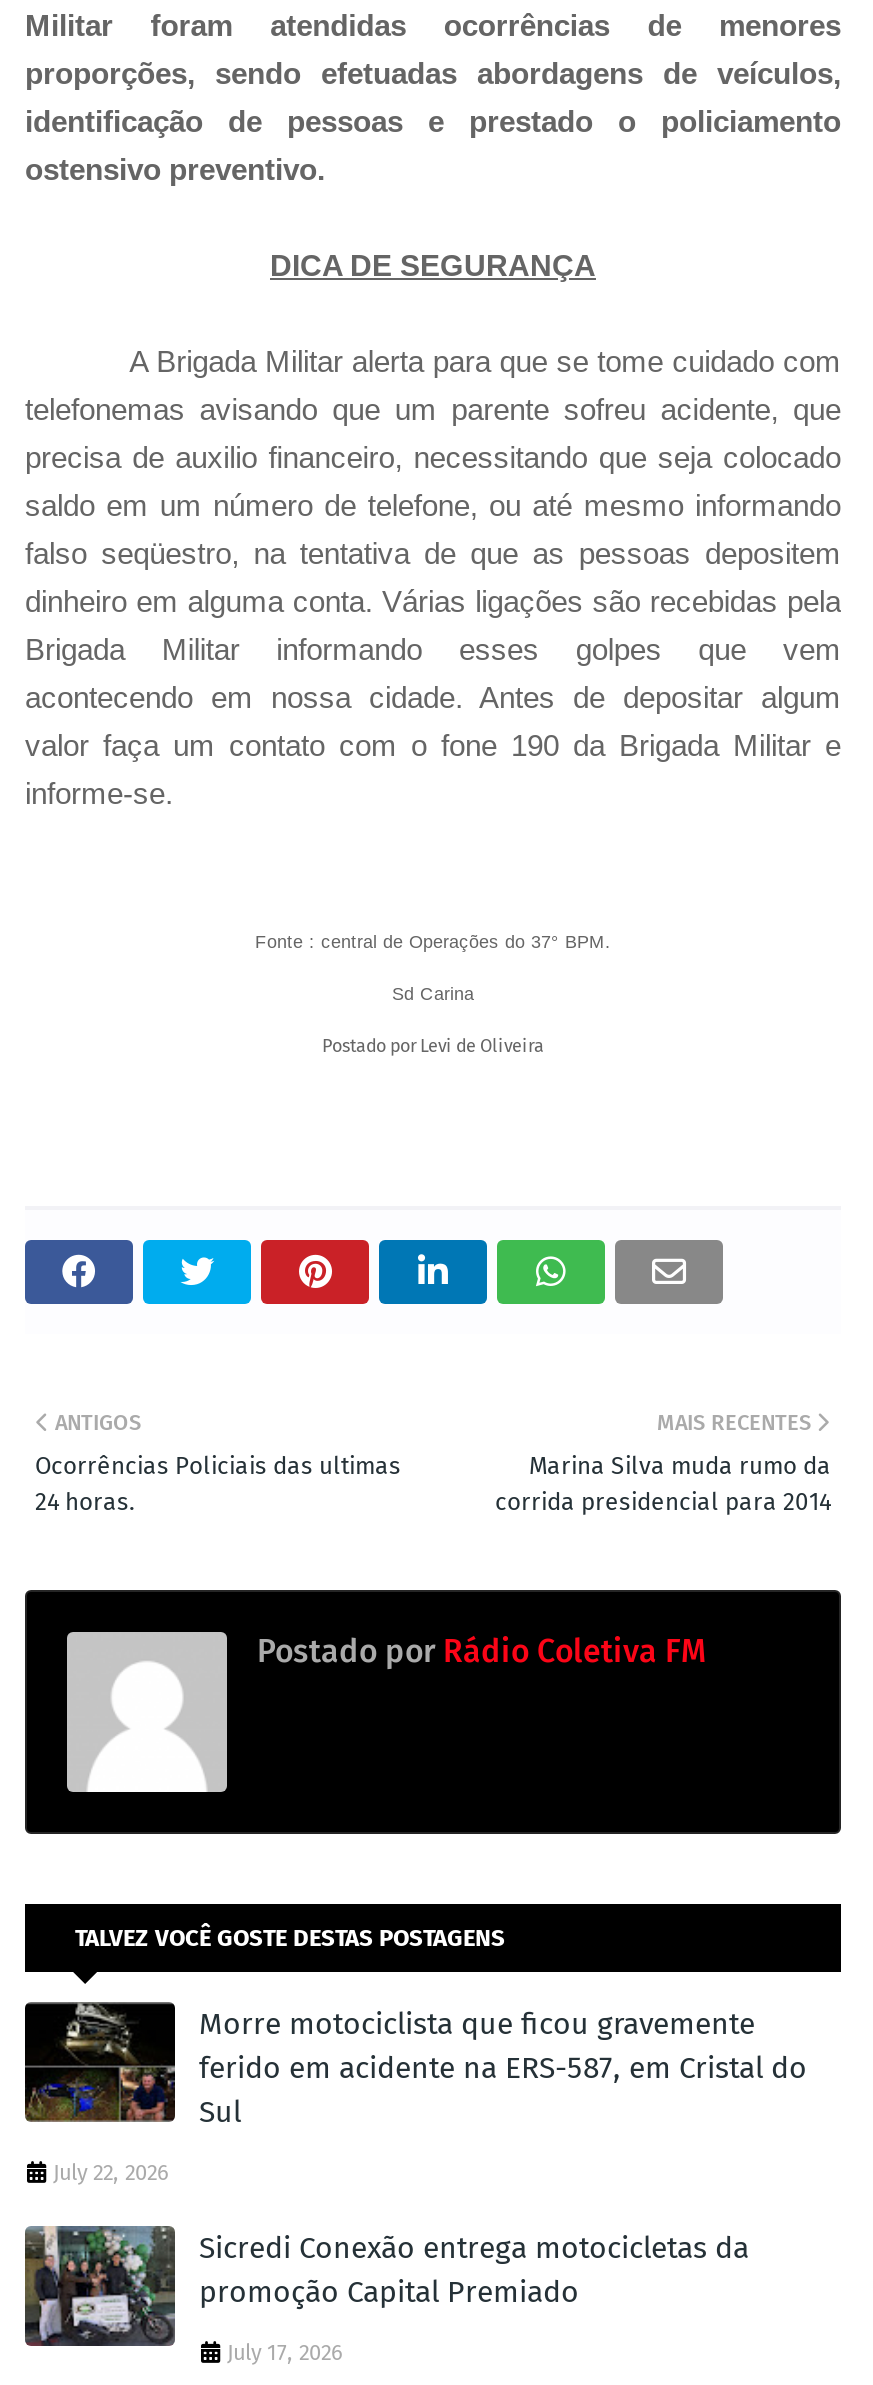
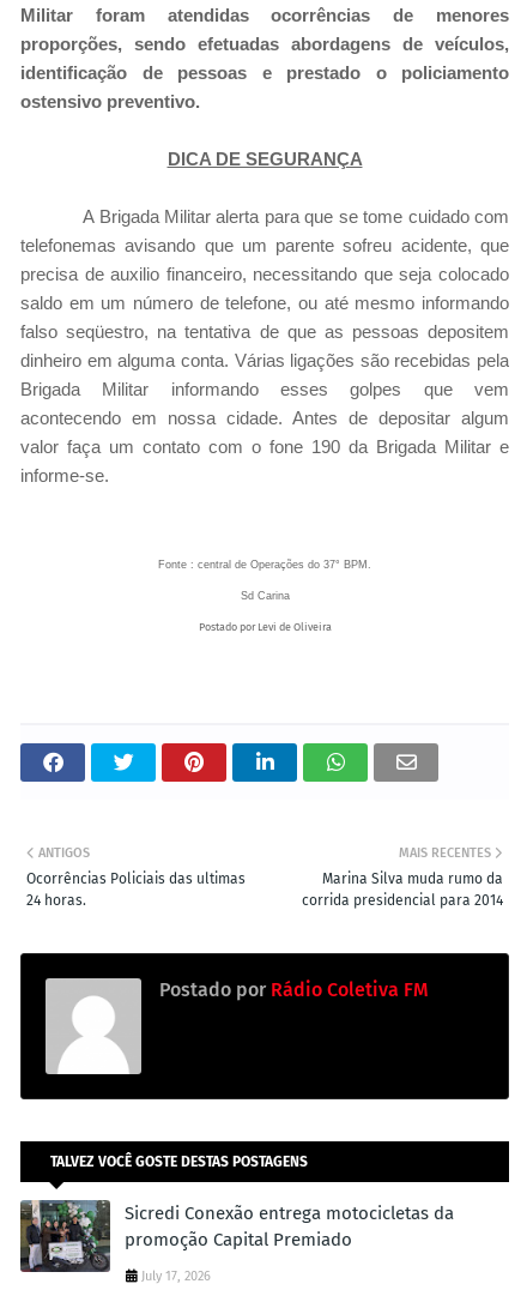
[25,2002,807,2186] [image] | Morre motociclista que ficou gravemente | ferido em acidente na ERS-587, em Cristal do | Sul | July 22, 2026 -> none

